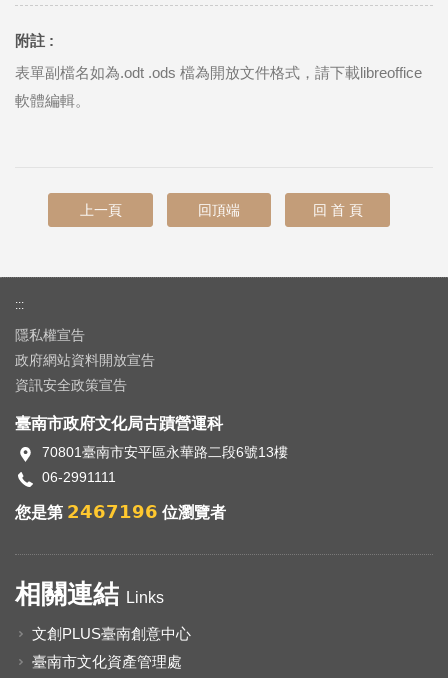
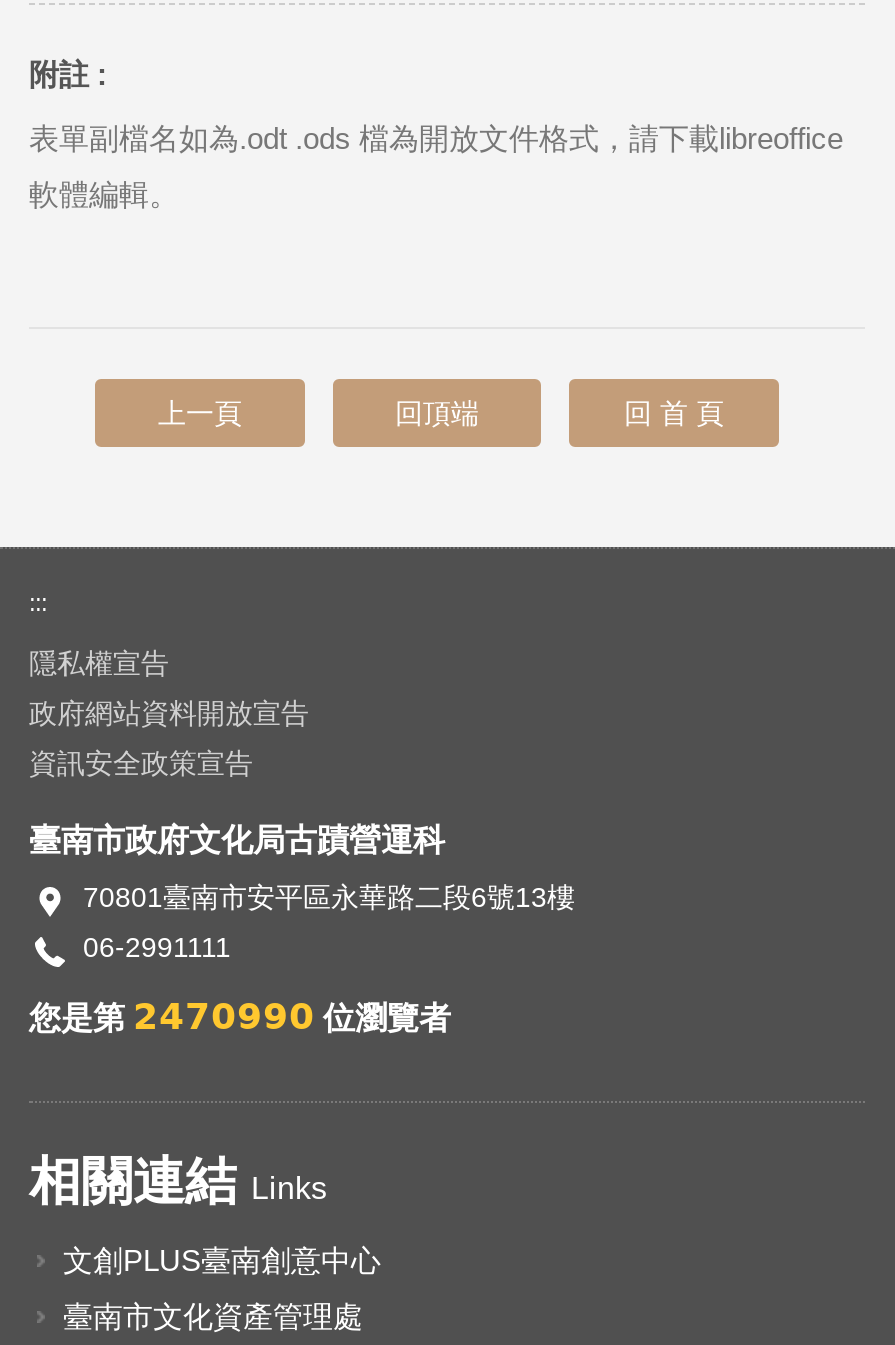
[15,501,226,522] 您是第2467196位瀏覽者 -> [29,996,451,1038] 您是第2470990位瀏覽者

